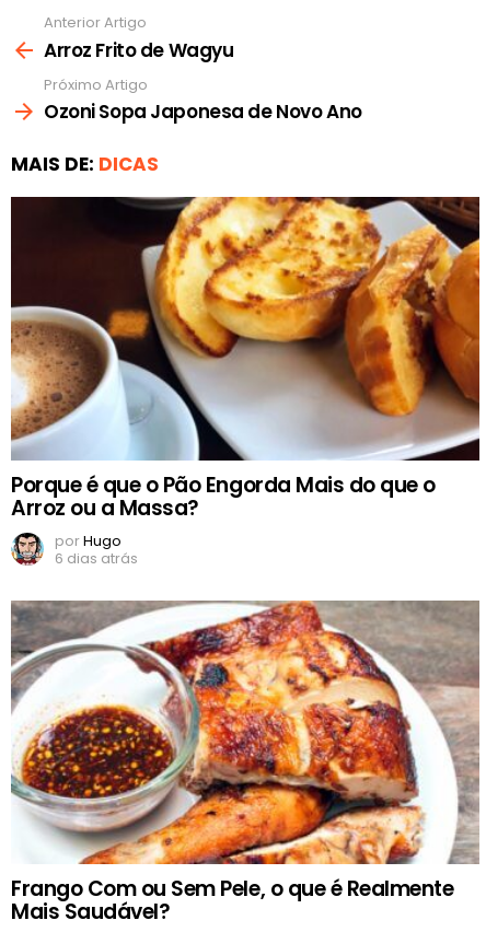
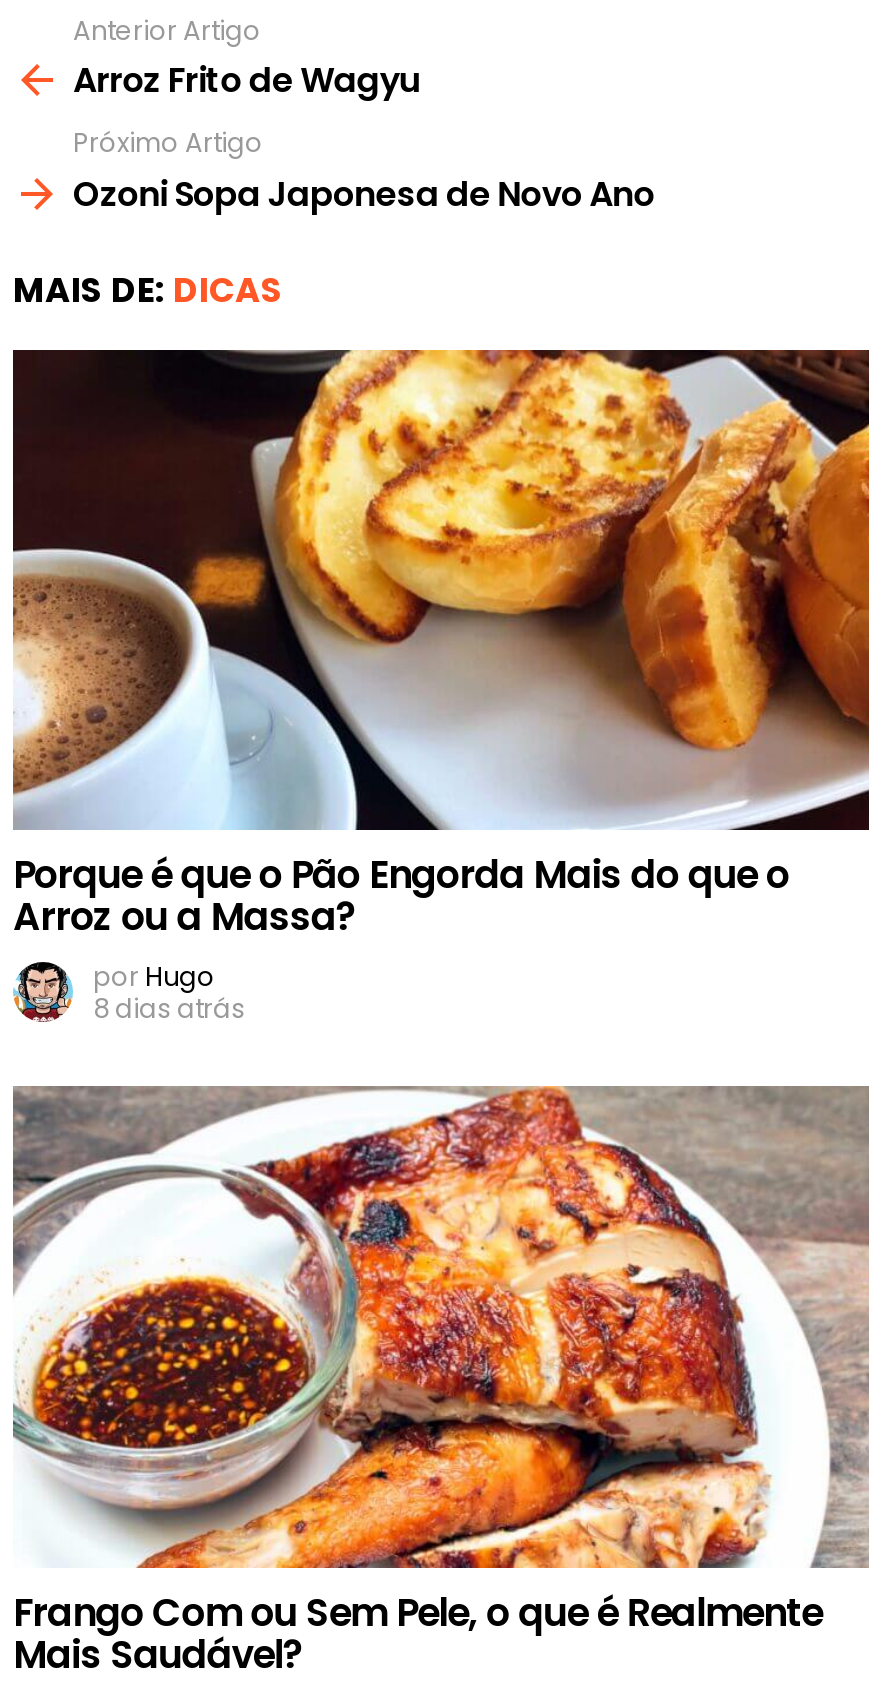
[55,548,138,569] 6 dias atrás -> [93,990,245,1028] 8 dias atrás

